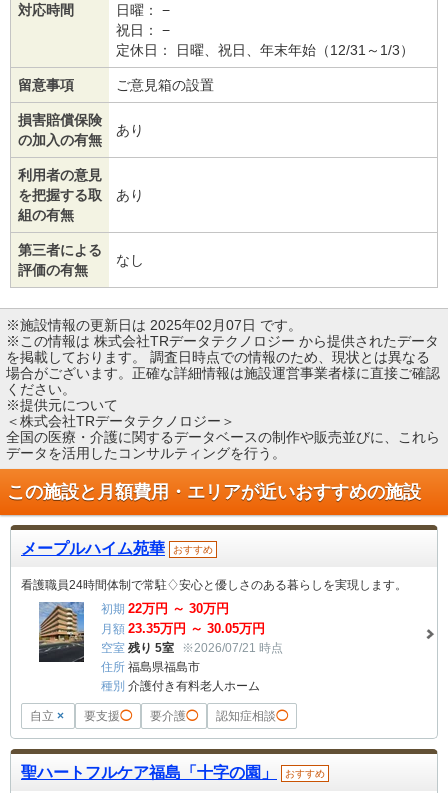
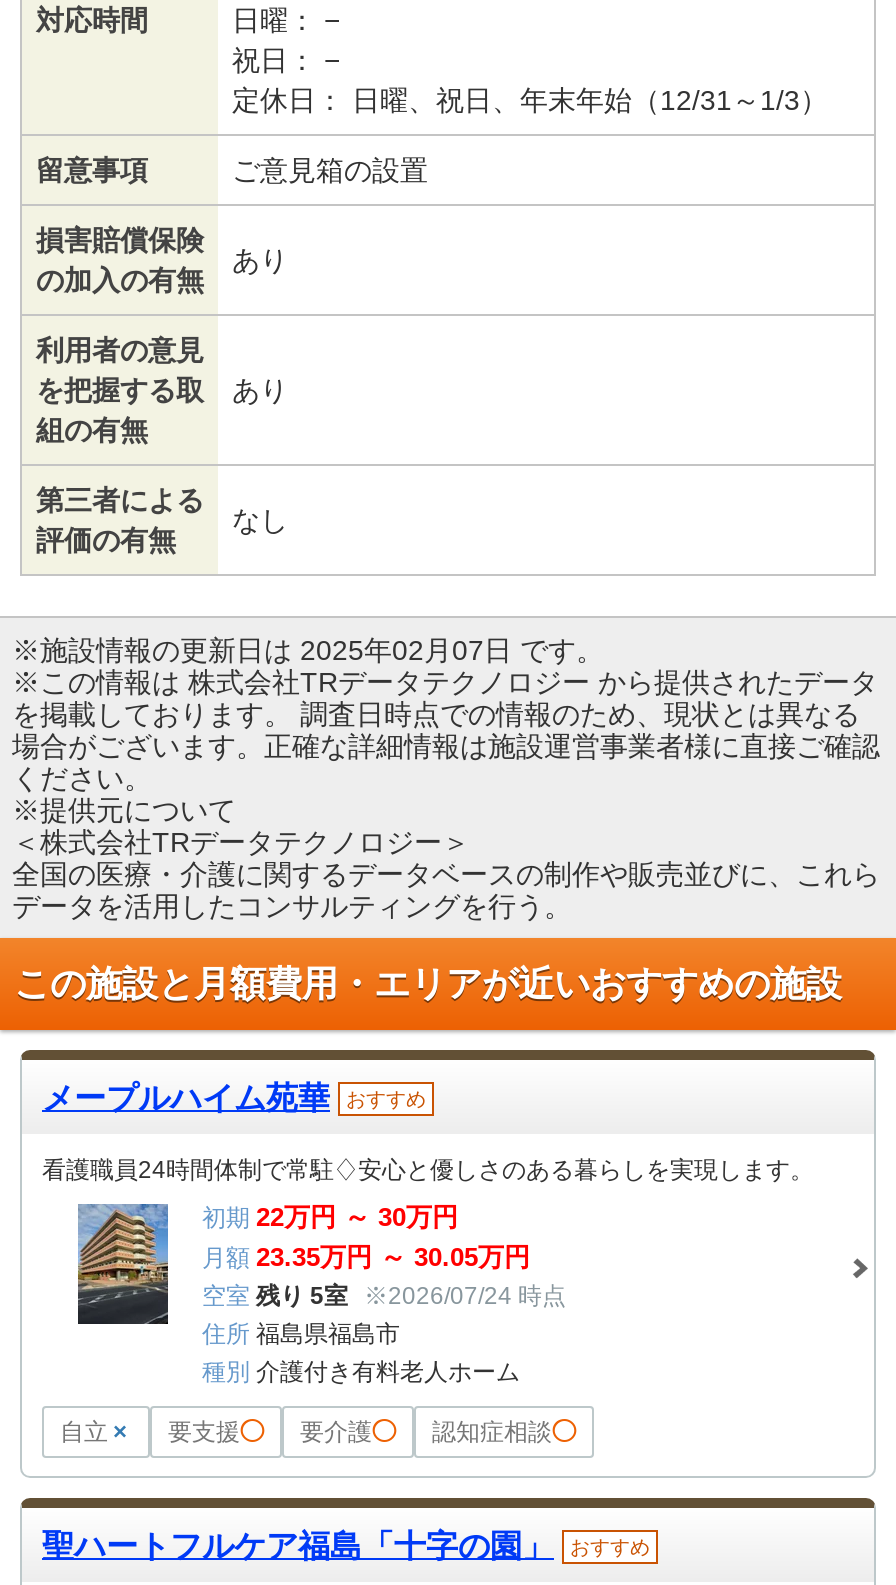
[101,641,283,655] 空室 残り 5室 ※2026/07/21 時点 -> [202,1281,566,1309] 空室 残り 5室 ※2026/07/24 時点

